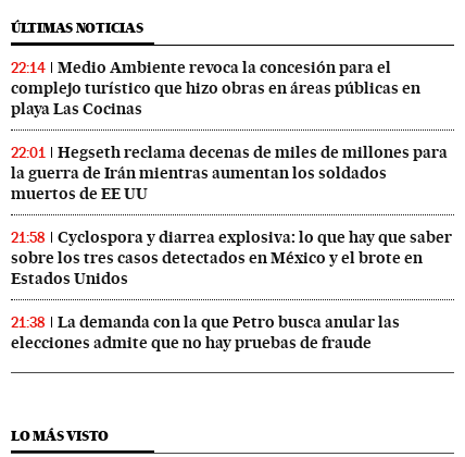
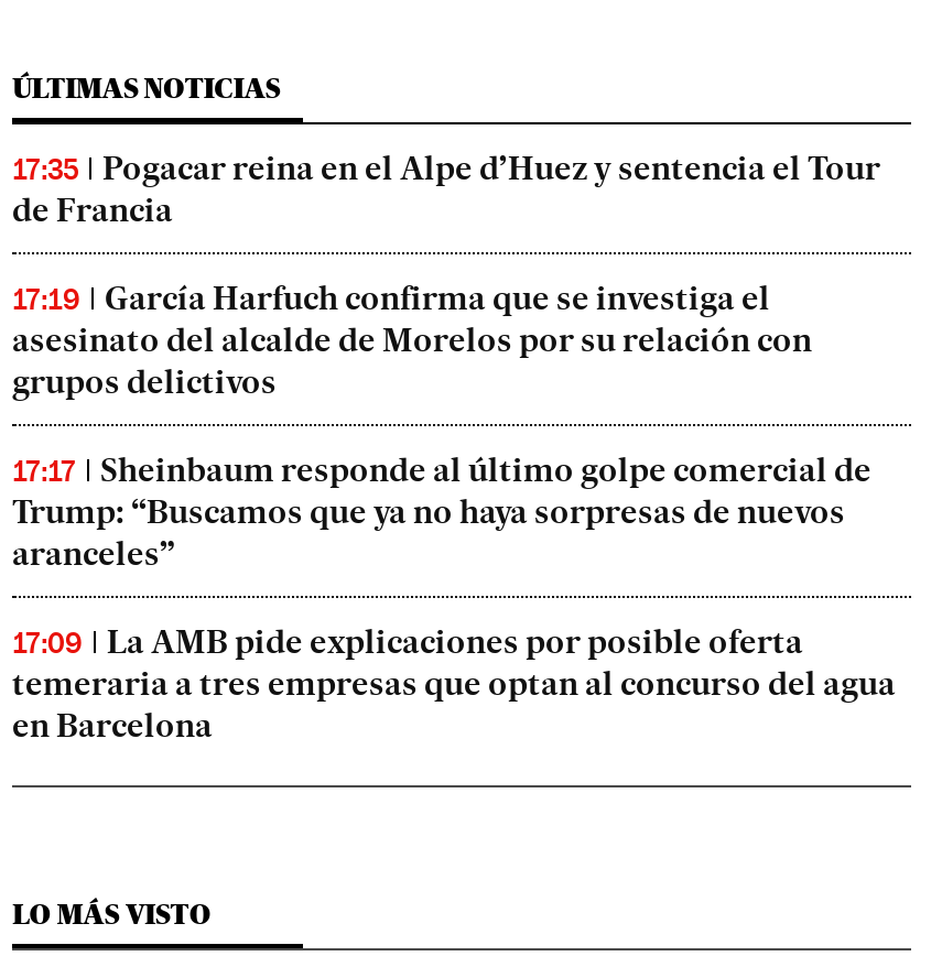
[11,57,420,118] 22:14 | Medio Ambiente revoca la concesión para el | complejo turístico que hizo obras en áreas públicas en | playa Las Cocinas -> [12,148,880,230] 17:35 | Pogacar reina en el Alpe d’Huez y sentencia el Tour | de Francia
[11,142,448,203] 22:01 | Hegseth reclama decenas de miles de millones para | la guerra de Irán mientras aumentan los soldados | muertos de EE UU -> [12,278,812,401] 17:19 | García Harfuch confirma que se investiga el | asesinato del alcalde de Morelos por su relación con | grupos delictivos
[11,227,452,288] 21:58 | Cyclospora y diarrea explosiva: lo que hay que saber | sobre los tres casos detectados en México y el brote en | Estados Unidos -> [12,450,871,573] 17:17 | Sheinbaum responde al último golpe comercial de | Trump: “Buscamos que ya no haya sorpresas de nuevos | aranceles”
[11,312,400,352] 21:38 | La demanda con la que Petro busca anular las | elecciones admite que no hay pruebas de fraude -> [12,622,896,745] 17:09 | La AMB pide explicaciones por posible oferta | temeraria a tres empresas que optan al concurso del agua | en Barcelona

